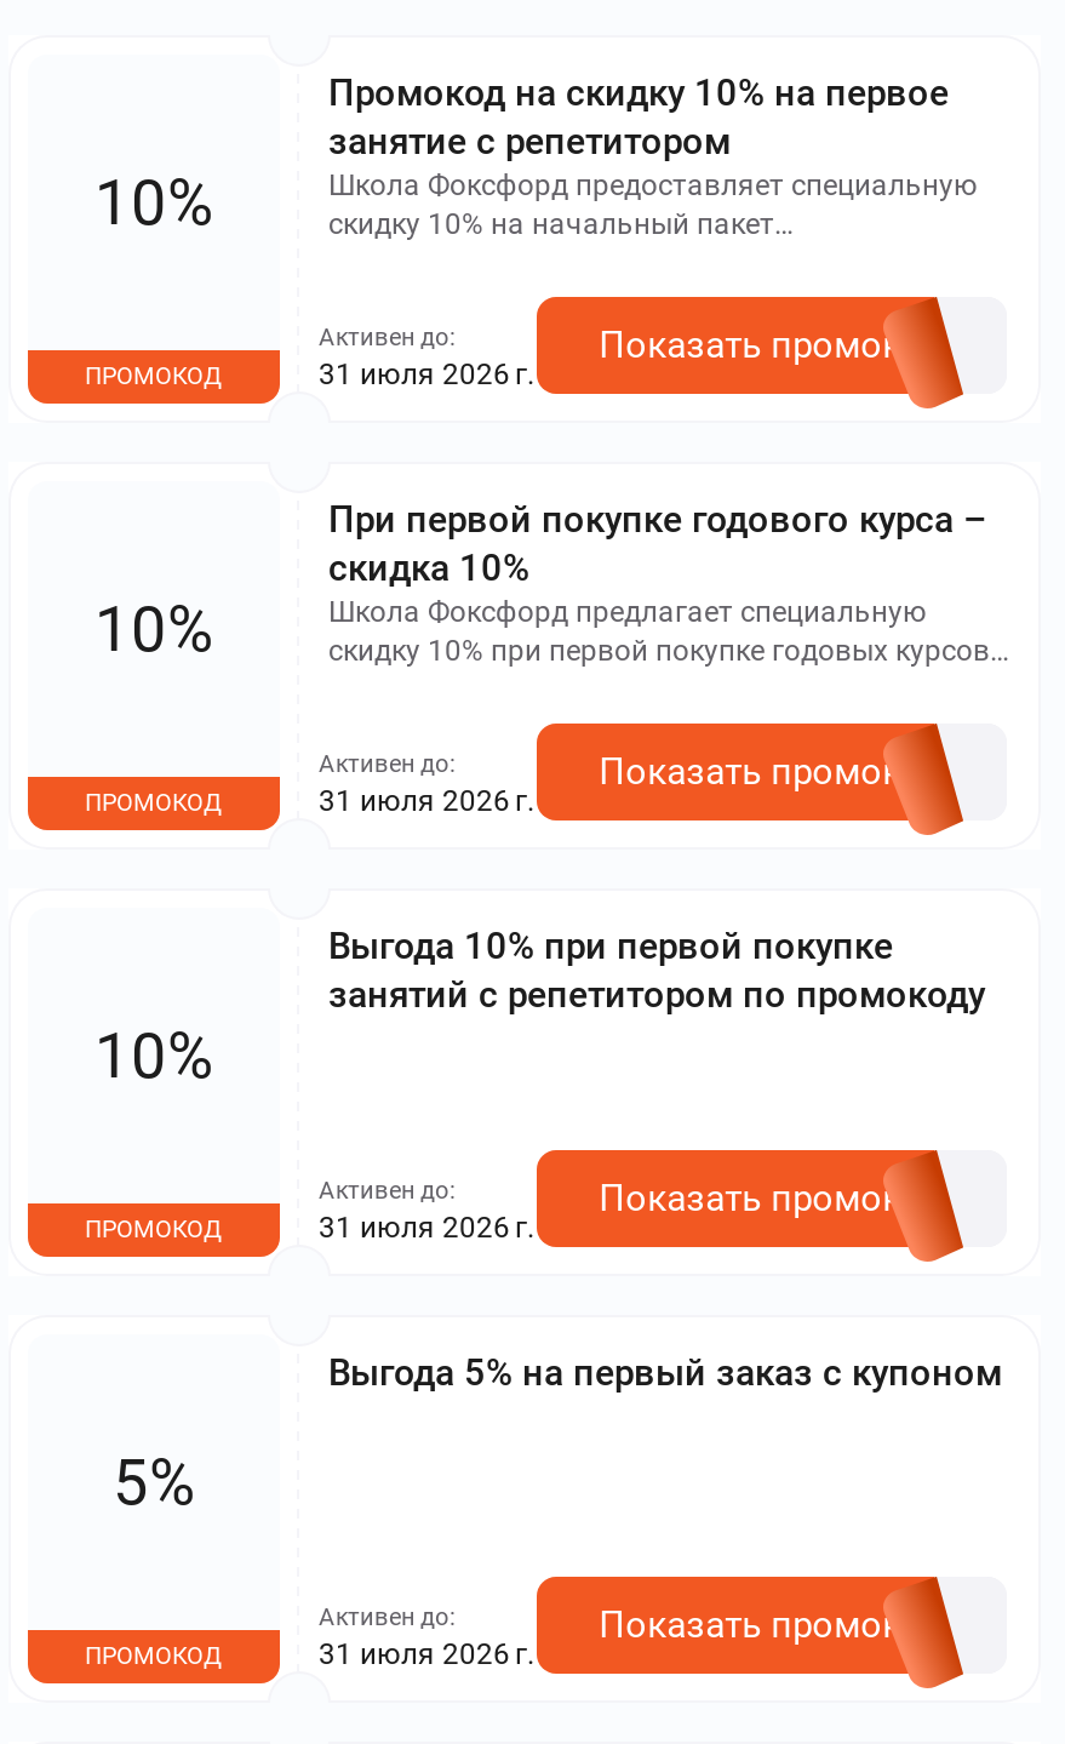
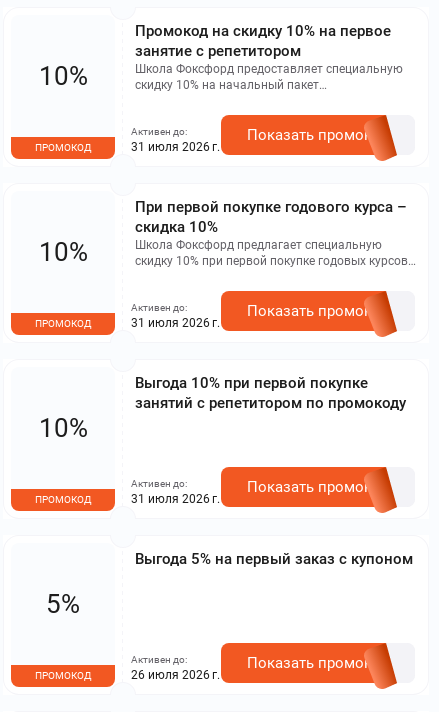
[319,1637,534,1671] 31 июля 2026 г. -> [131,668,220,682] 26 июля 2026 г.

